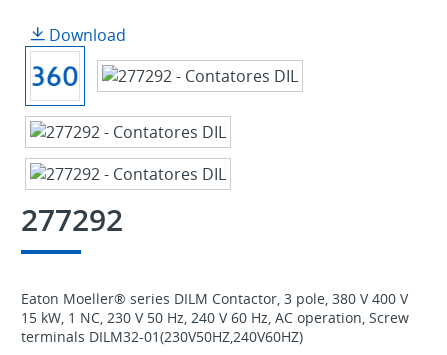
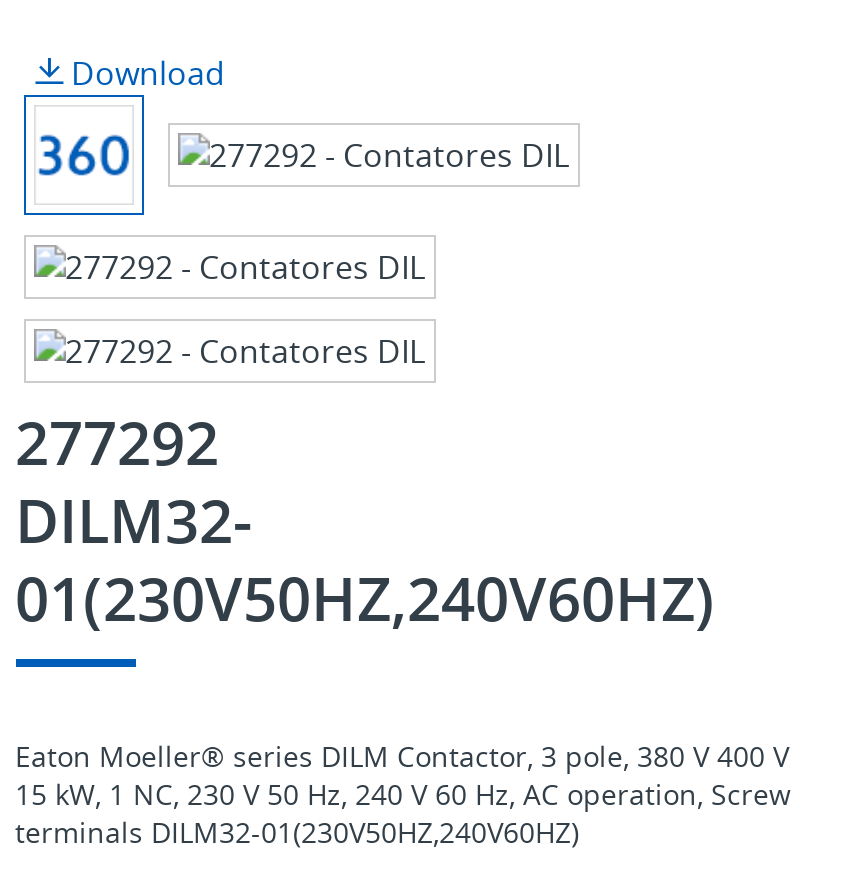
none -> [15,479,715,639] DILM32- | 01(230V50HZ,240V60HZ)

